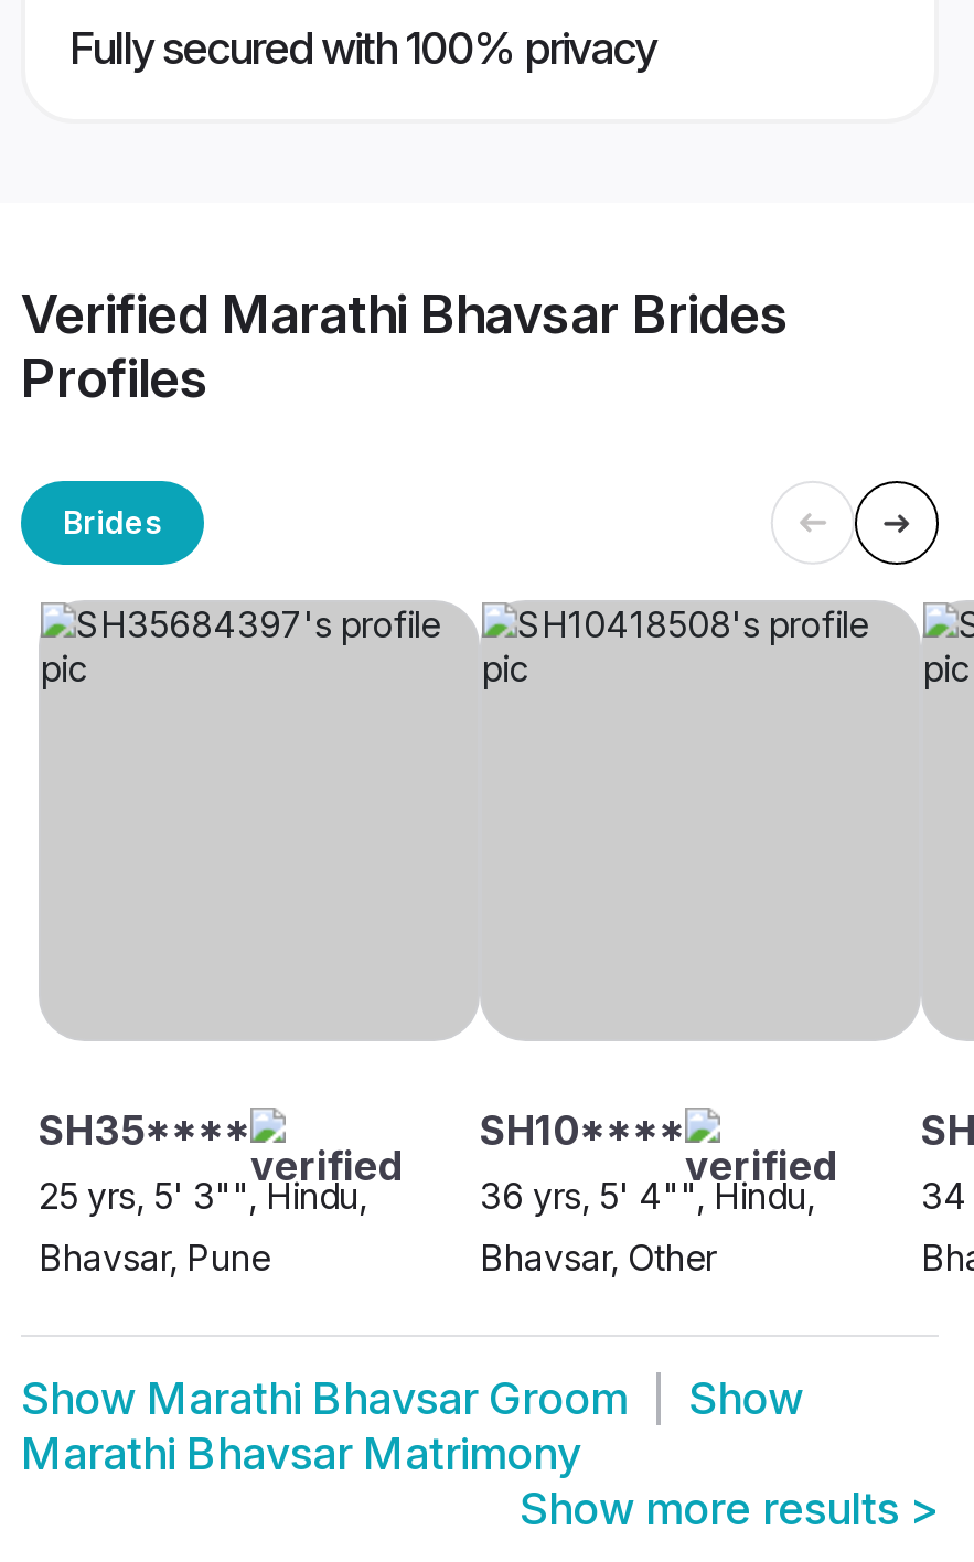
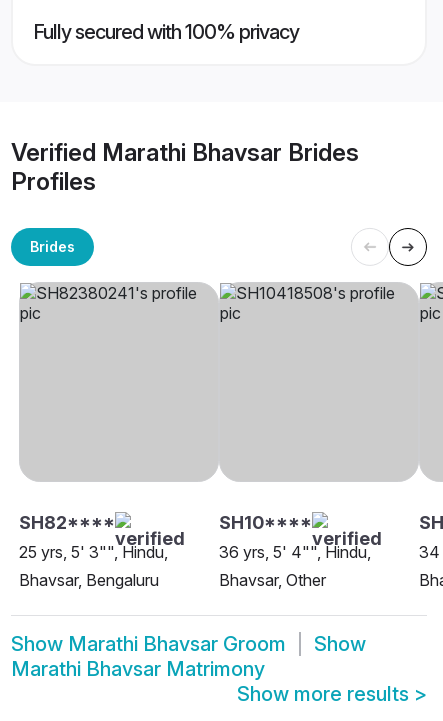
[39,1108,250,1155] SH35**** -> [19,512,115,533] SH82****
[39,1236,270,1280] Bhavsar, Pune -> [19,570,159,590] Bhavsar, Bengaluru

